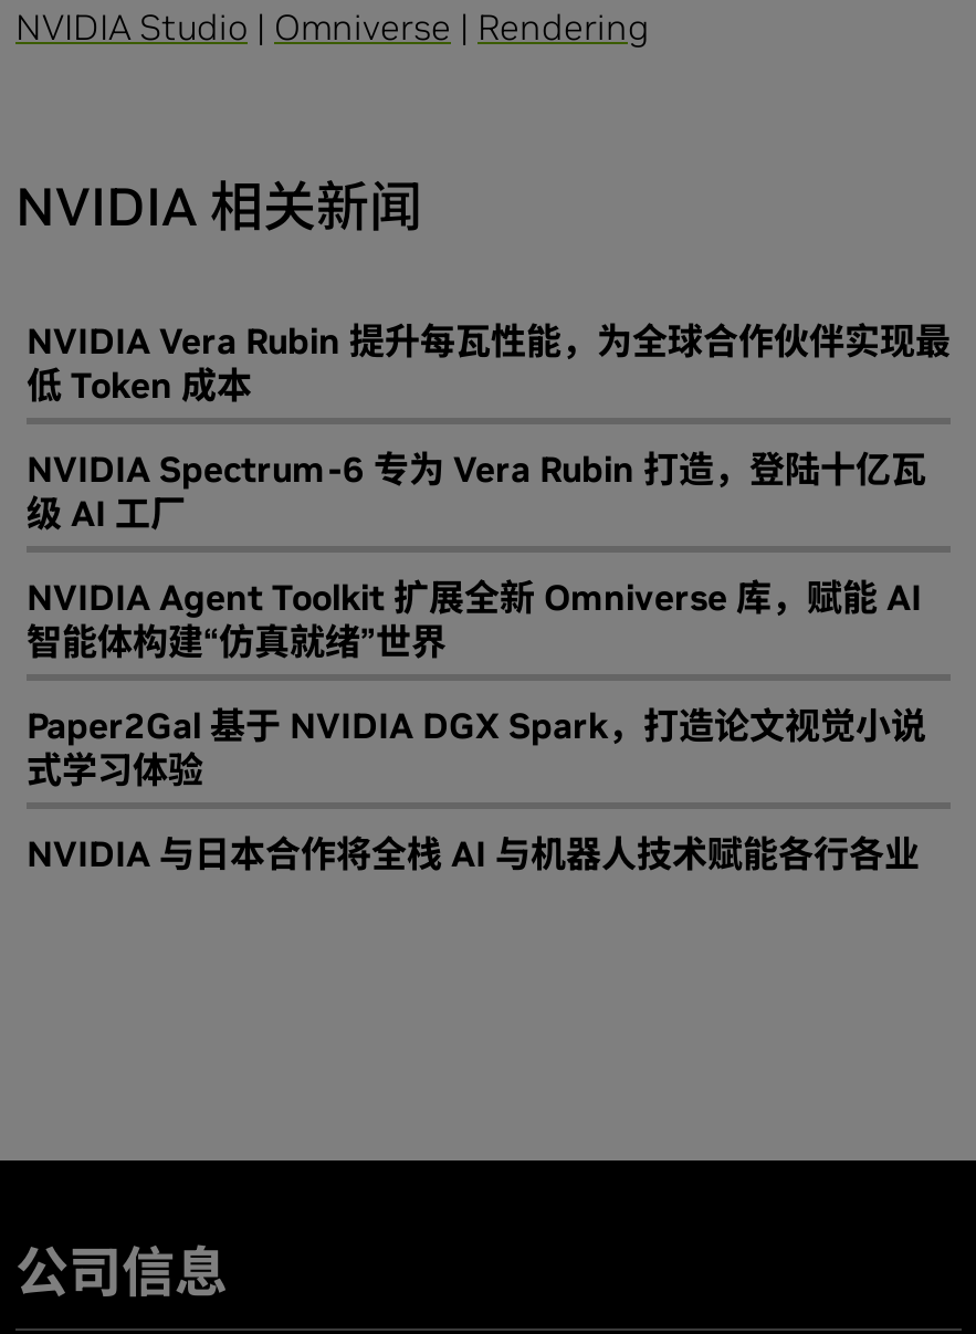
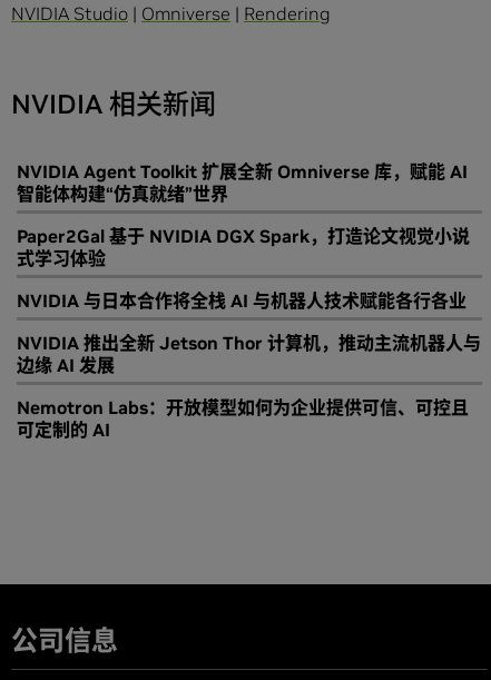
[27,317,951,534] NVIDIA Vera Rubin 提升每瓦性能，为全球合作伙伴实现最 | 低 Token 成本 | NVIDIA Spectrum-6 专为 Vera Rubin 打造，登陆十亿瓦 | 级 AI 工厂 -> none
moved [27,574,926,874] -> [17,160,470,311]: NVIDIA Agent Toolkit 扩展全新 Omniverse 库，赋能 AI | 智能体构建“仿真就绪”世界 | Paper2Gal 基于 NVIDIA DGX Spark，打造论文视觉小说 | 式学习体验 | NVIDIA 与日本合作将全栈 AI 与机器人技术赋能各行各业
none -> [17,331,481,440] NVIDIA 推出全新 Jetson Thor 计算机，推动主流机器人与 | 边缘 AI 发展 | Nemotron Labs：开放模型如何为企业提供可信、可控且 | 可定制的 AI

